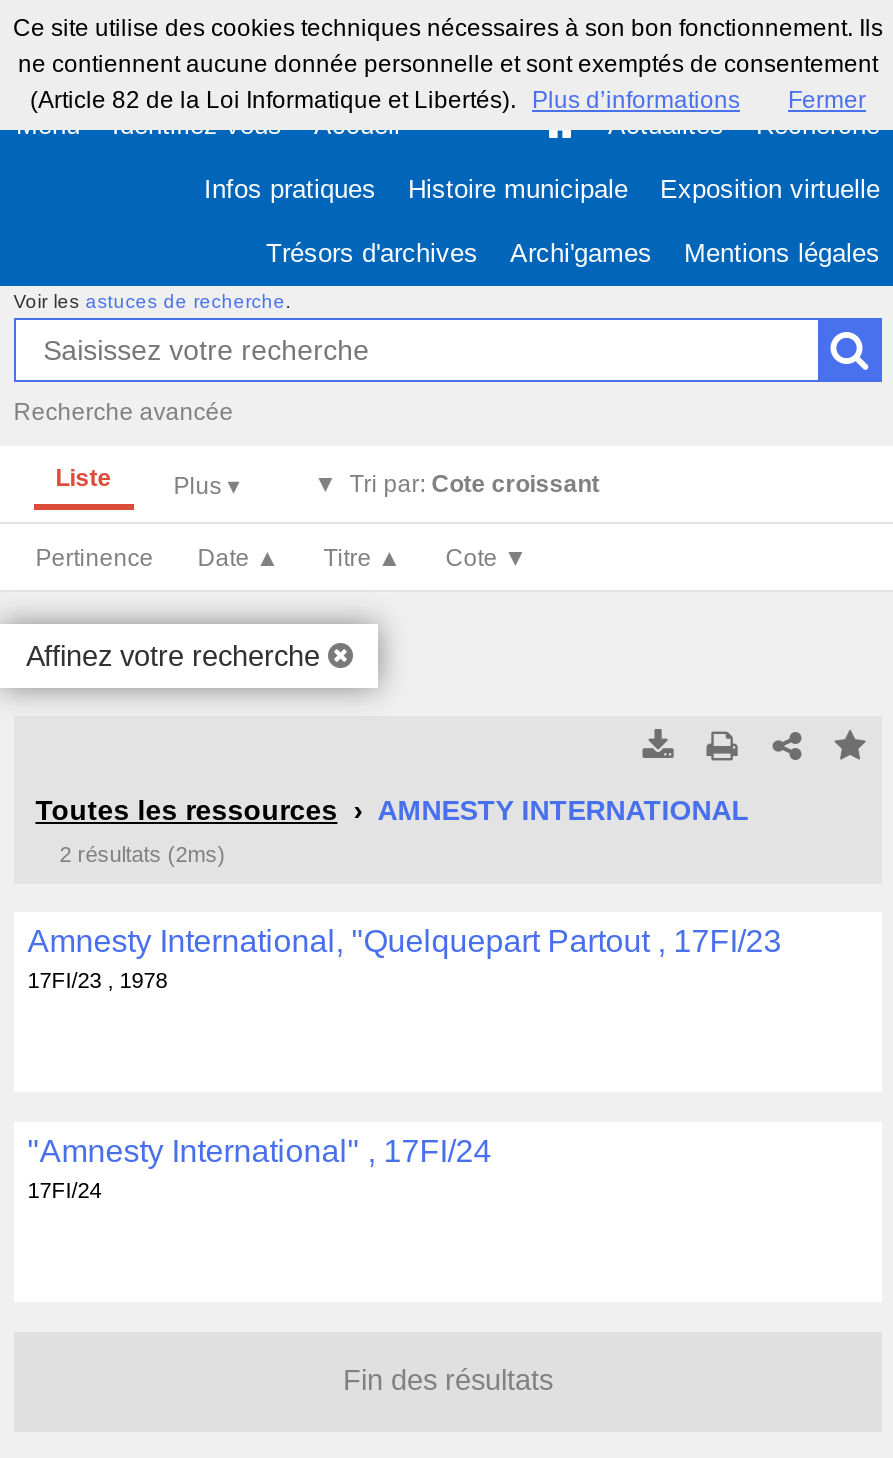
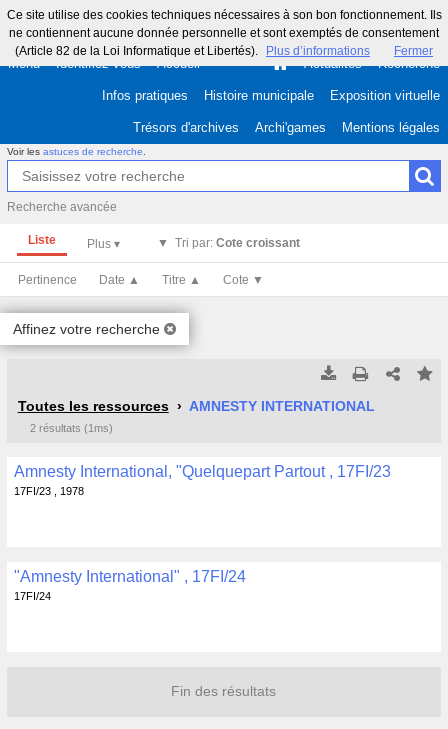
[59,842,225,866] 2 résultats (2ms) -> [30,422,113,434] 2 résultats (1ms)

